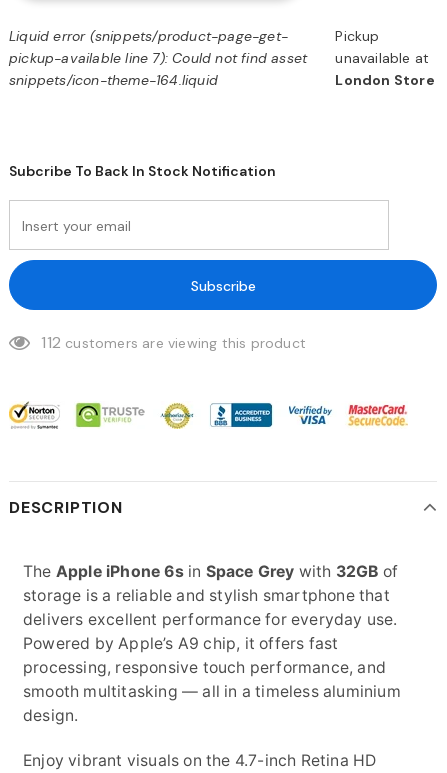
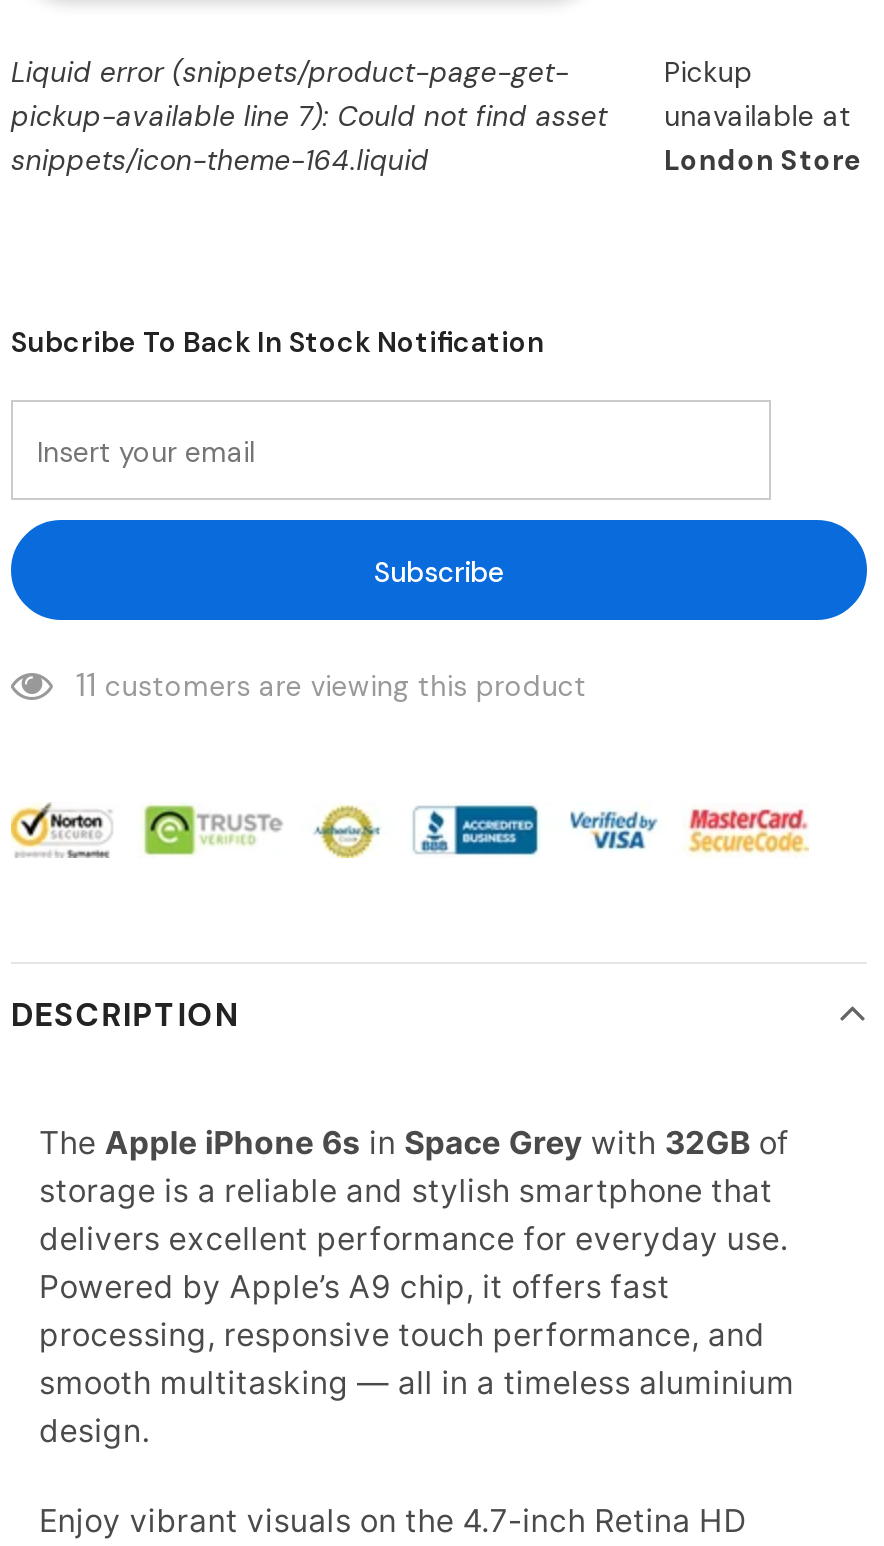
[41,332,306,353] 112 customers are viewing this product -> [76,664,587,706] 11 customers are viewing this product

